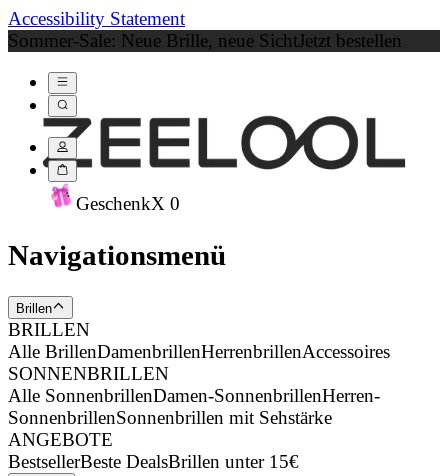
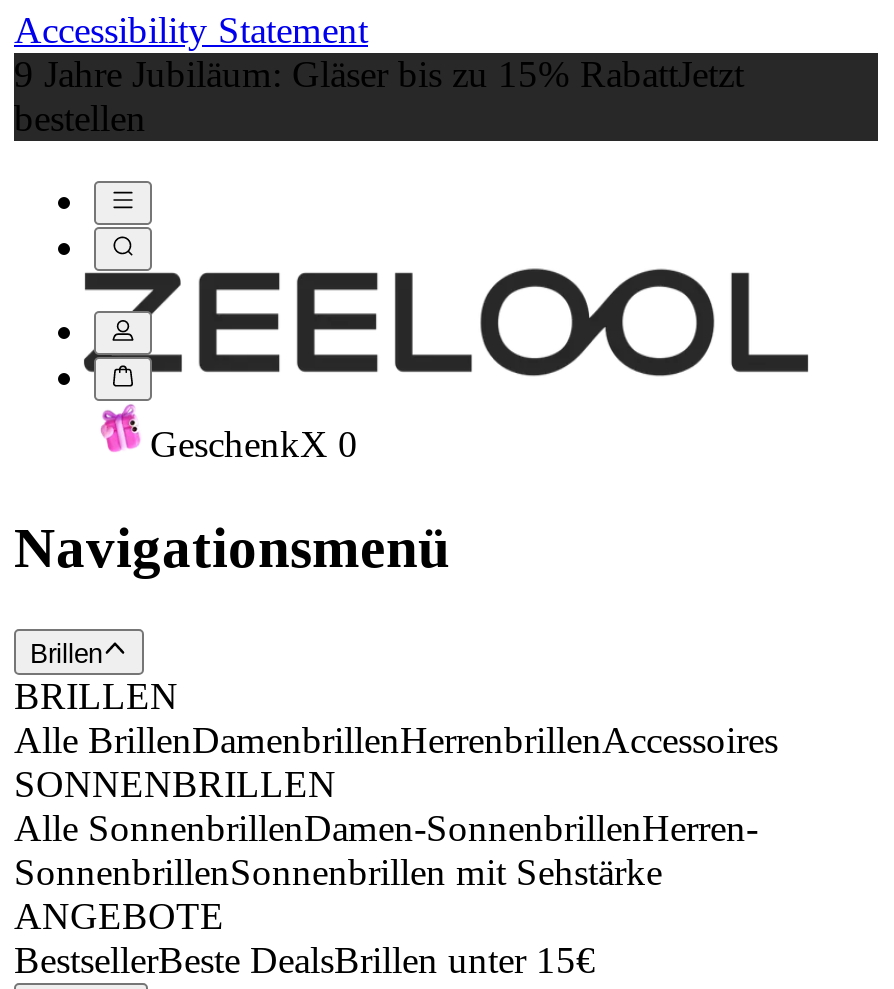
[8,30,402,51] Sommer-Sale: Neue Brille, neue SichtJetzt bestellen -> [14,53,744,139] 9 Jahre Jubiläum: Gläser bis zu 15% RabattJetzt | bestellen

